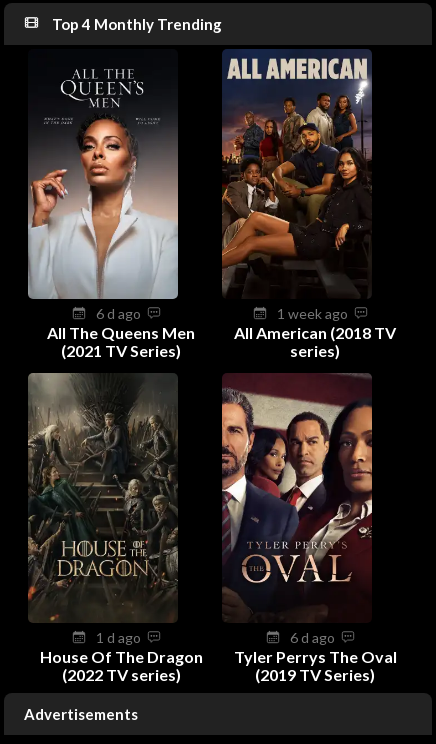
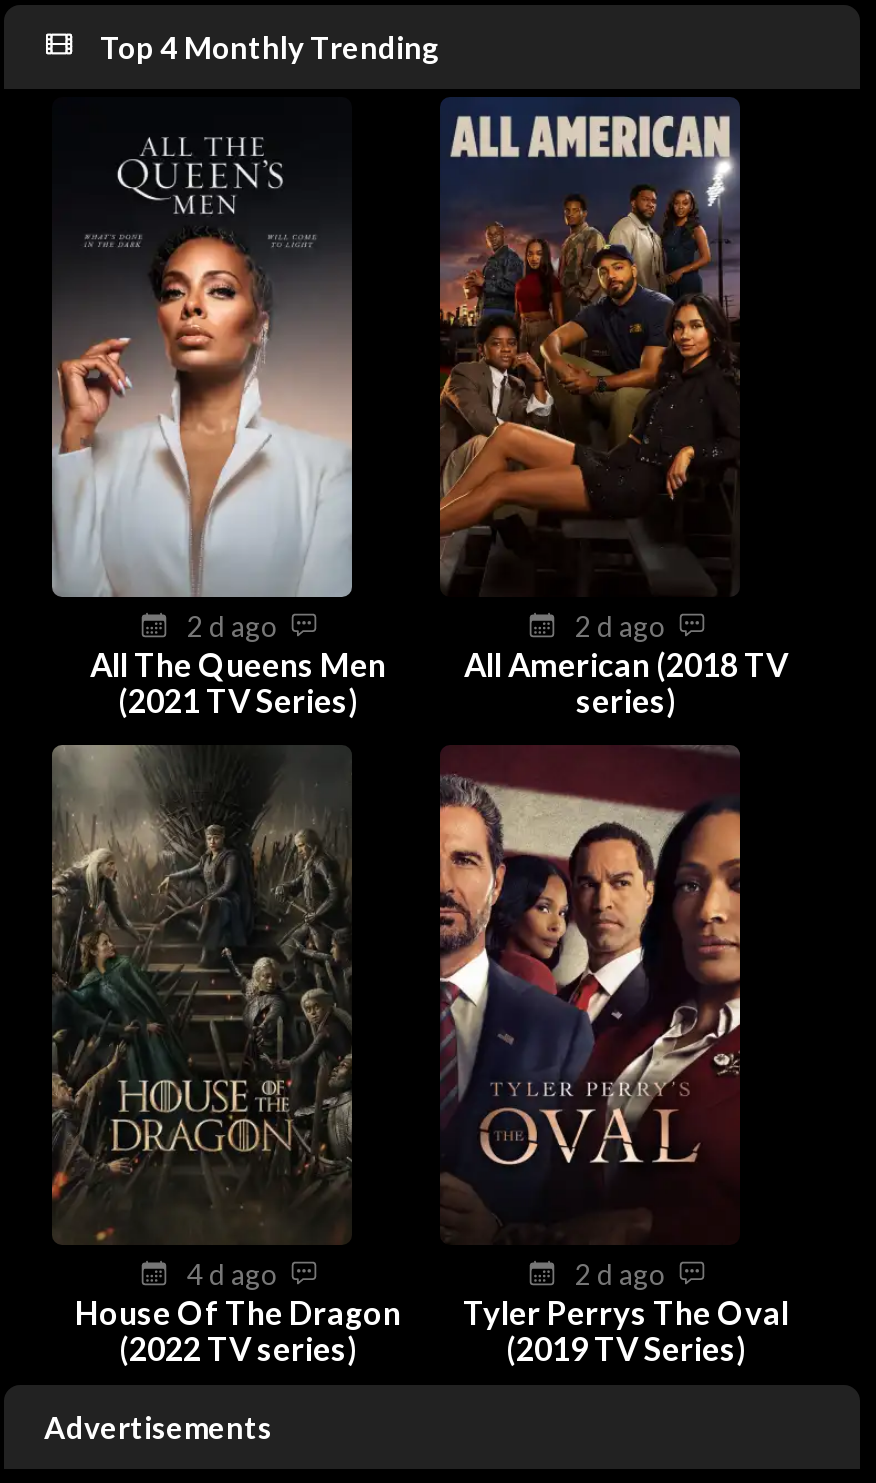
[95,305,146,322] 6 d ago -> [187,609,289,643] 2 d ago
[276,305,353,322] 1 week ago -> [575,609,677,643] 2 d ago
[95,629,146,646] 1 d ago -> [187,1257,289,1291] 4 d ago
[289,629,340,646] 6 d ago -> [575,1257,677,1291] 2 d ago

